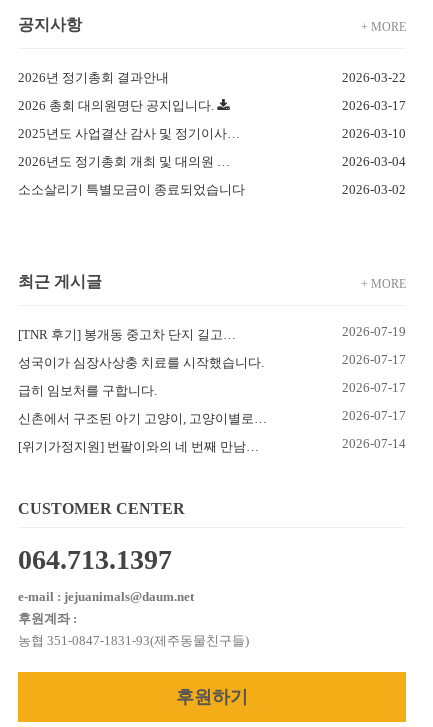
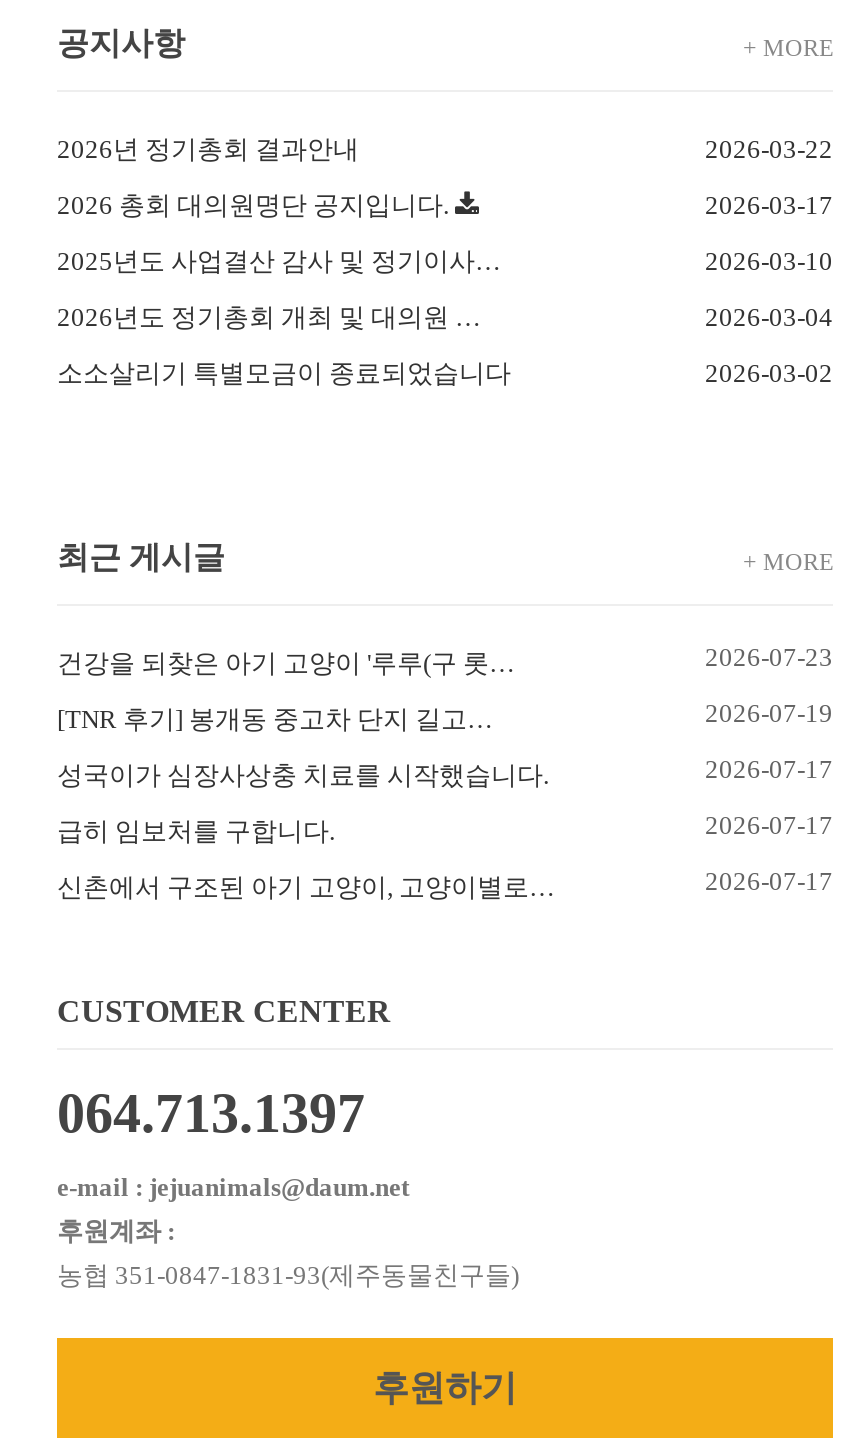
none -> [57,643,833,679] 건강을 되찾은 아기 고양이 '루루(구 롯… | 2026-07-23
moved [18,324,406,426] -> [57,699,833,903]: [TNR 후기] 봉개동 중고차 단지 길고… | 2026-07-19 | 성국이가 심장사상충 치료를 시작했습니다. | 2026-07-17 | 급히 임보처를 구합니다. | 2026-07-17 | 신촌에서 구조된 아기 고양이, 고양이별로… | 2026-07-17
[18,436,406,454] [위기가정지원] 번팔이와의 네 번째 만남… | 2026-07-14 -> none

